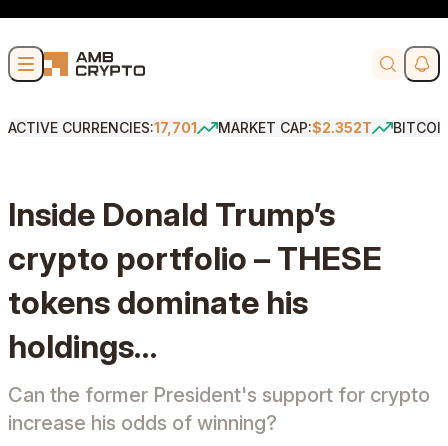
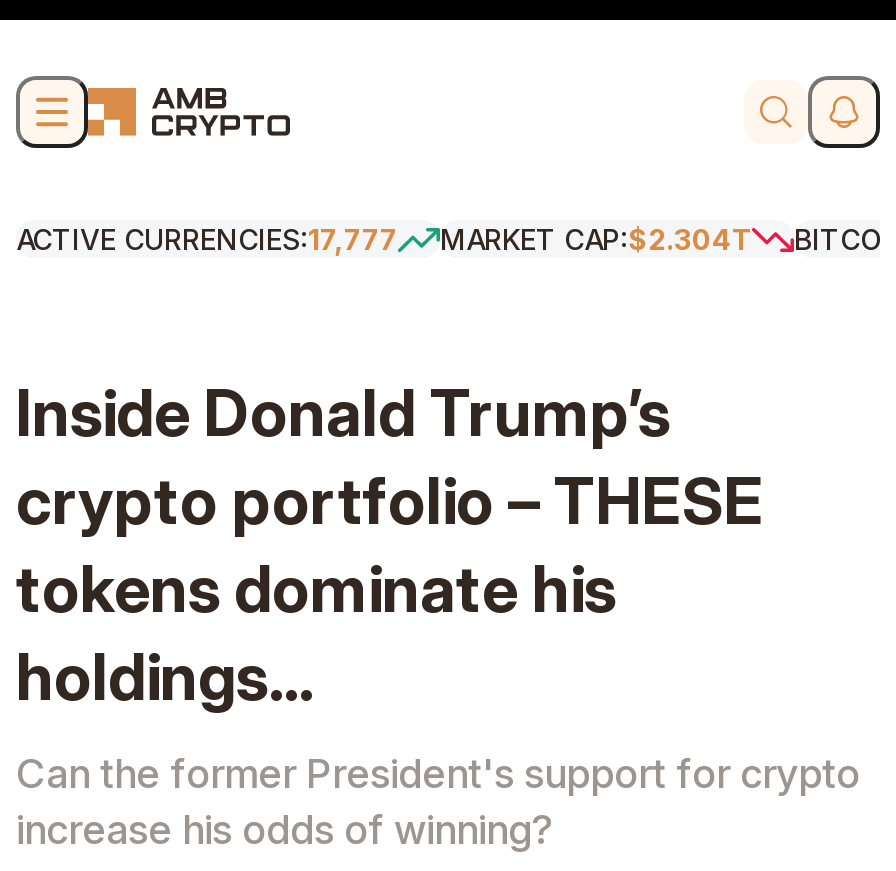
[8,119,197,136] ACTIVE CURRENCIES:17,701 -> [16,222,398,256] ACTIVE CURRENCIES:17,777
[218,119,372,136] MARKET CAP:$2.352T -> [440,222,752,256] MARKET CAP:$2.304T

